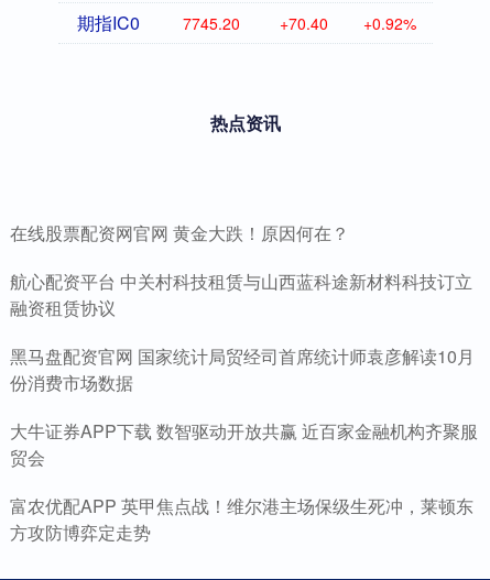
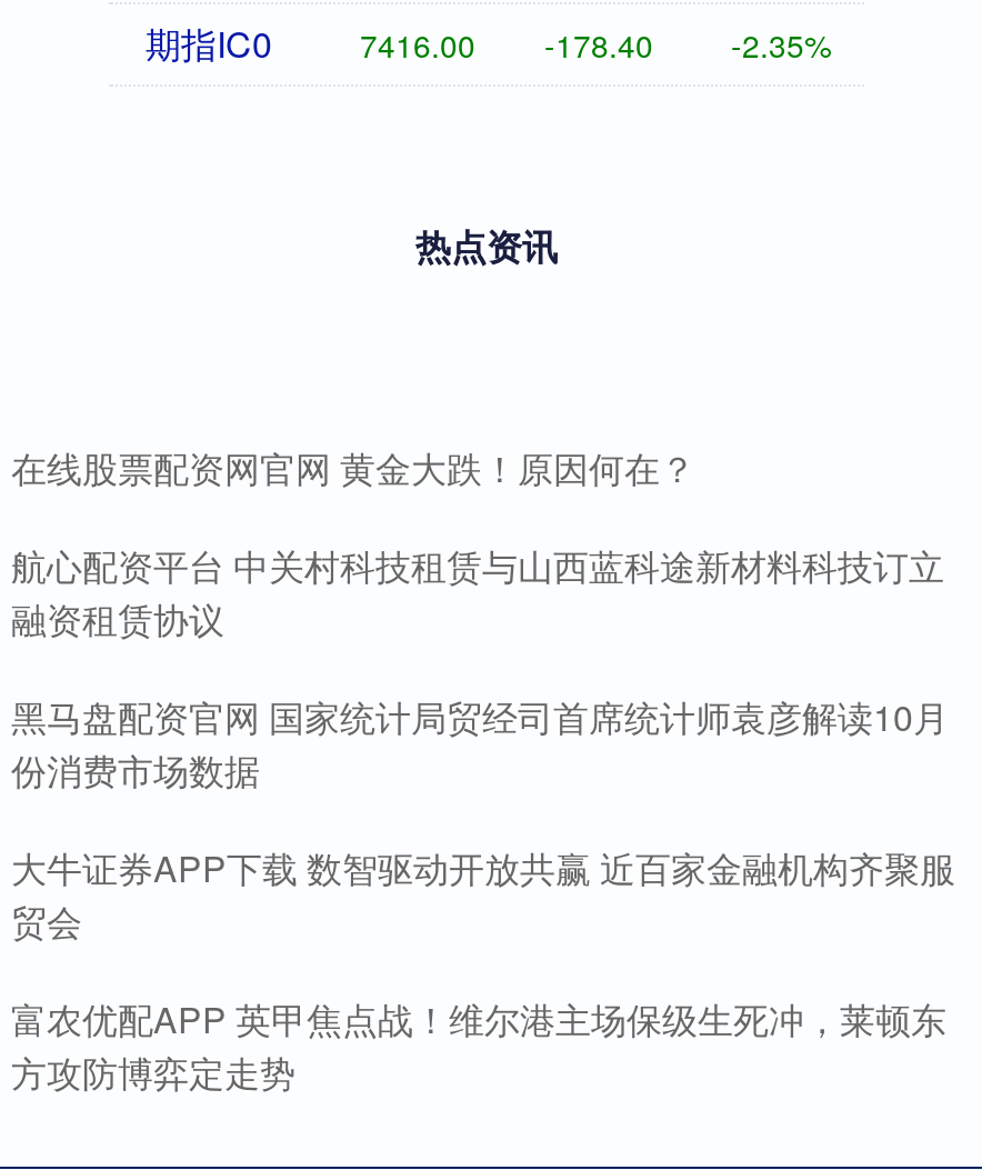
[183,12,240,34] 7745.20 -> [360,23,475,67] 7416.00
[280,12,328,34] +70.40 -> [544,23,653,67] -178.40
[363,12,416,34] +0.92% -> [731,23,831,67] -2.35%

